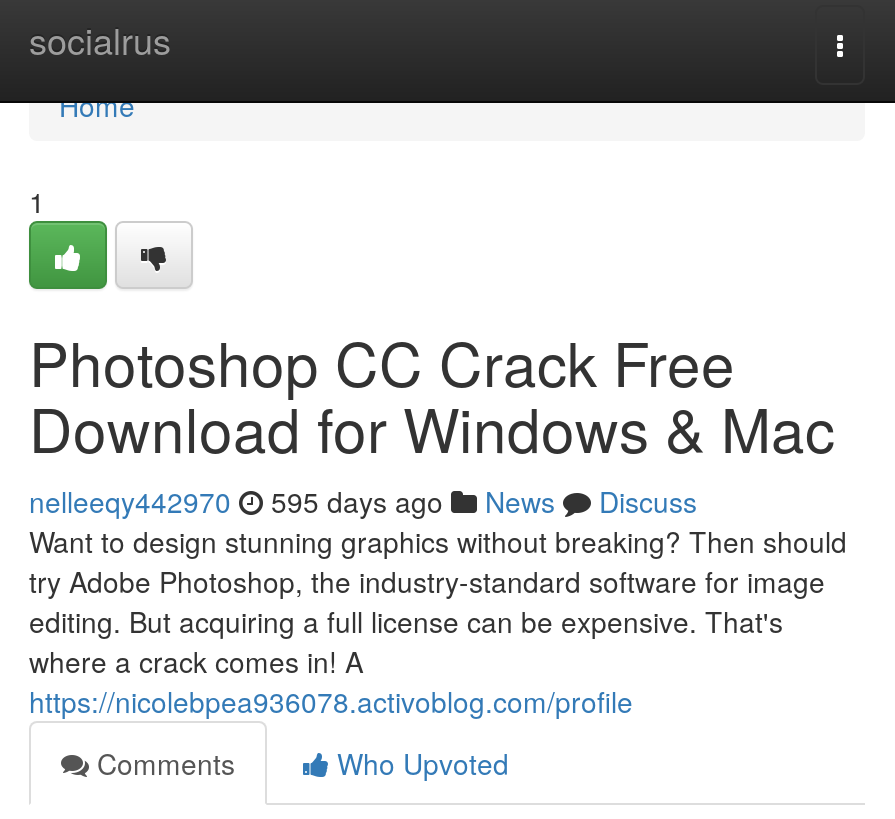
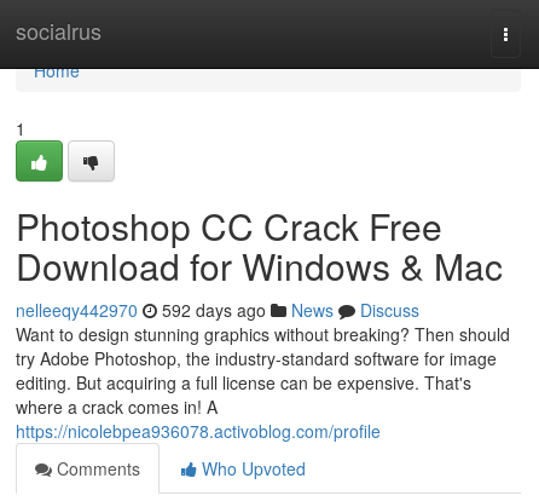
[29,481,697,521] nelleeqy442970 595 days ago News Discuss -> [16,298,419,322] nelleeqy442970 592 days ago News Discuss

